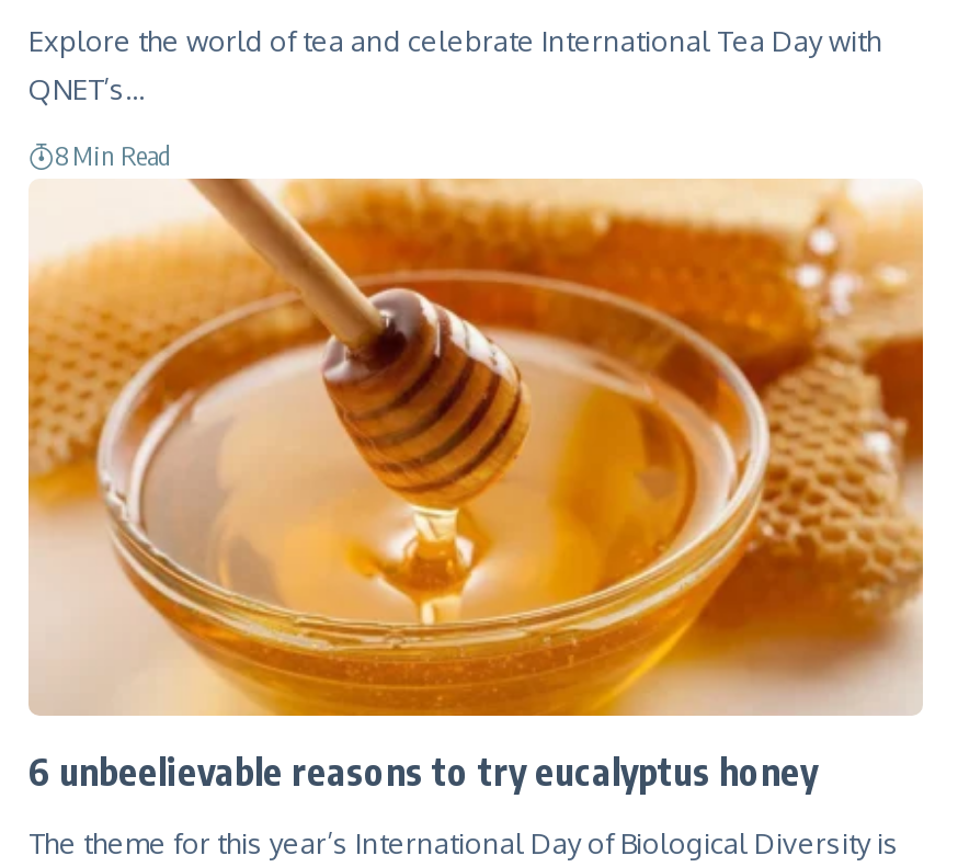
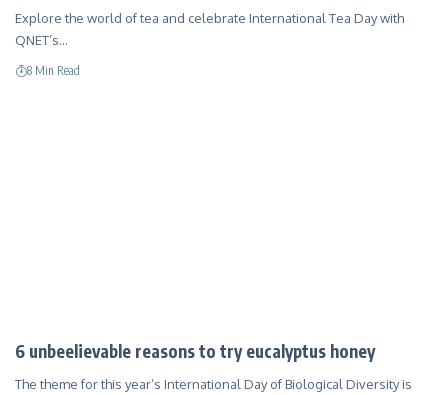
[26,176,925,718] [image] -> none

